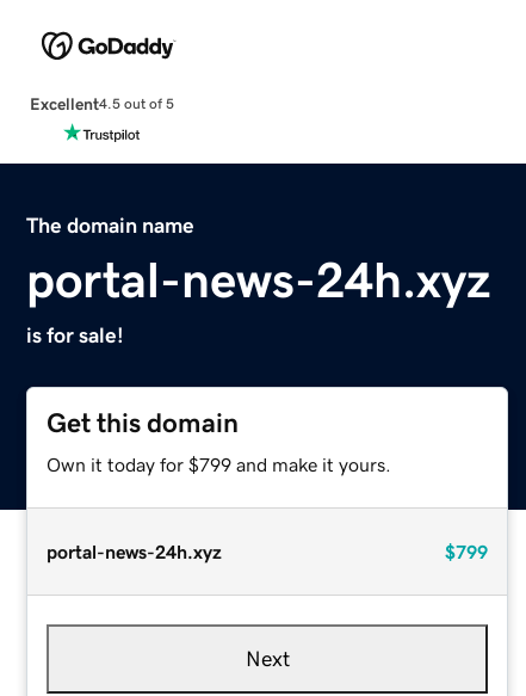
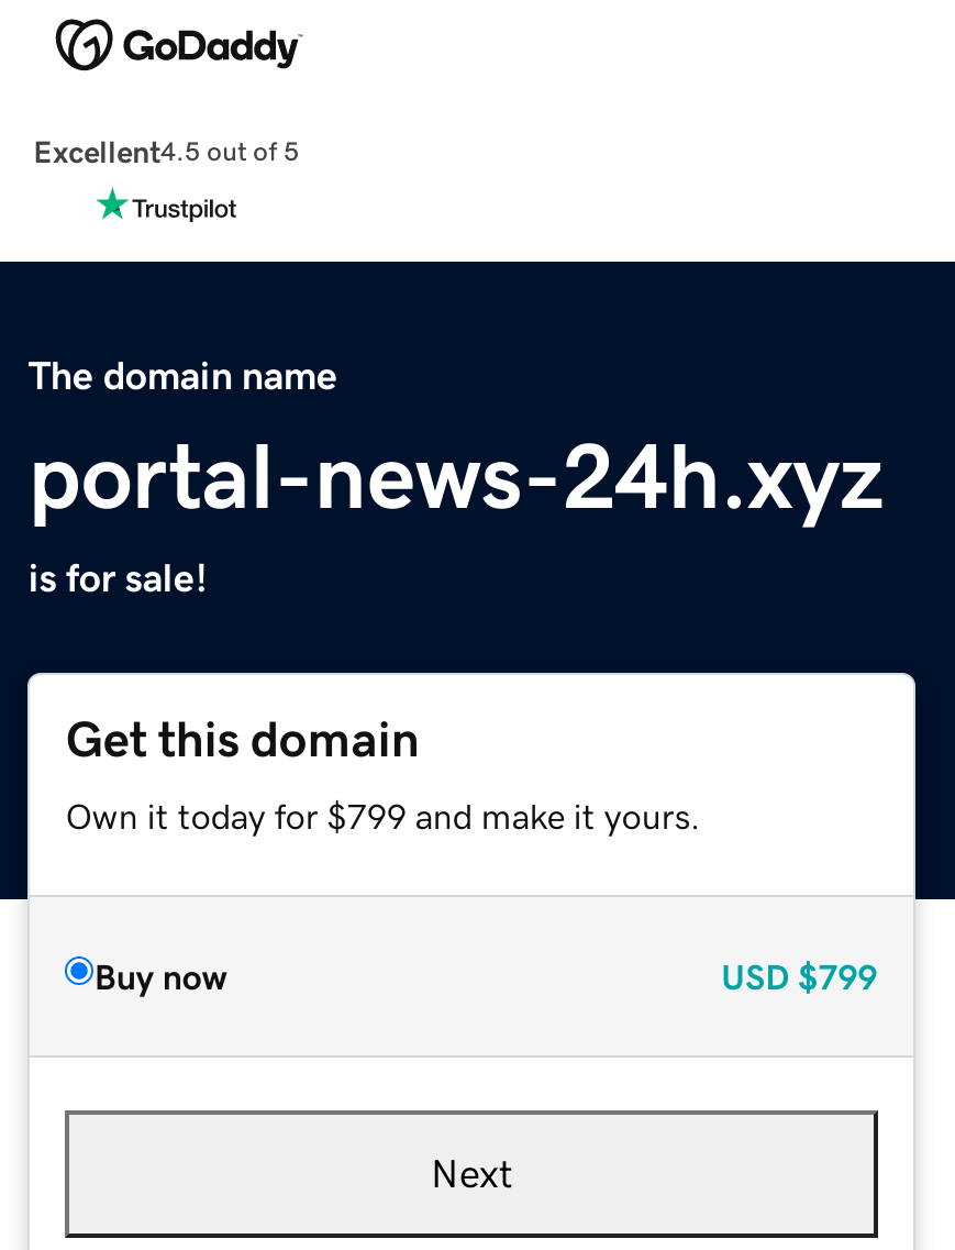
[47,542,487,561] portal-news-24h.xyz | $799 -> [94,958,877,993] Buy now | USD $799

